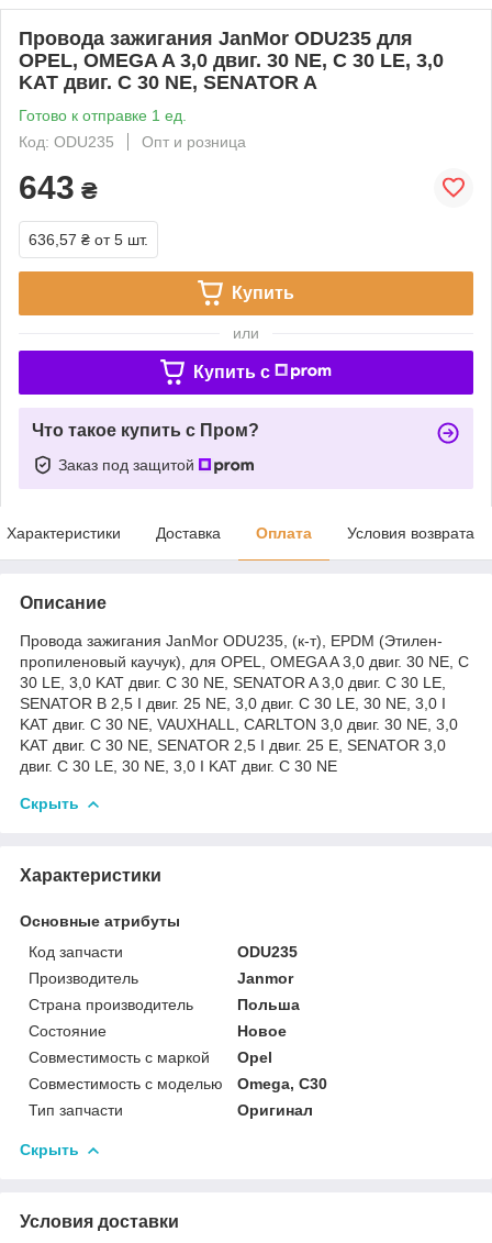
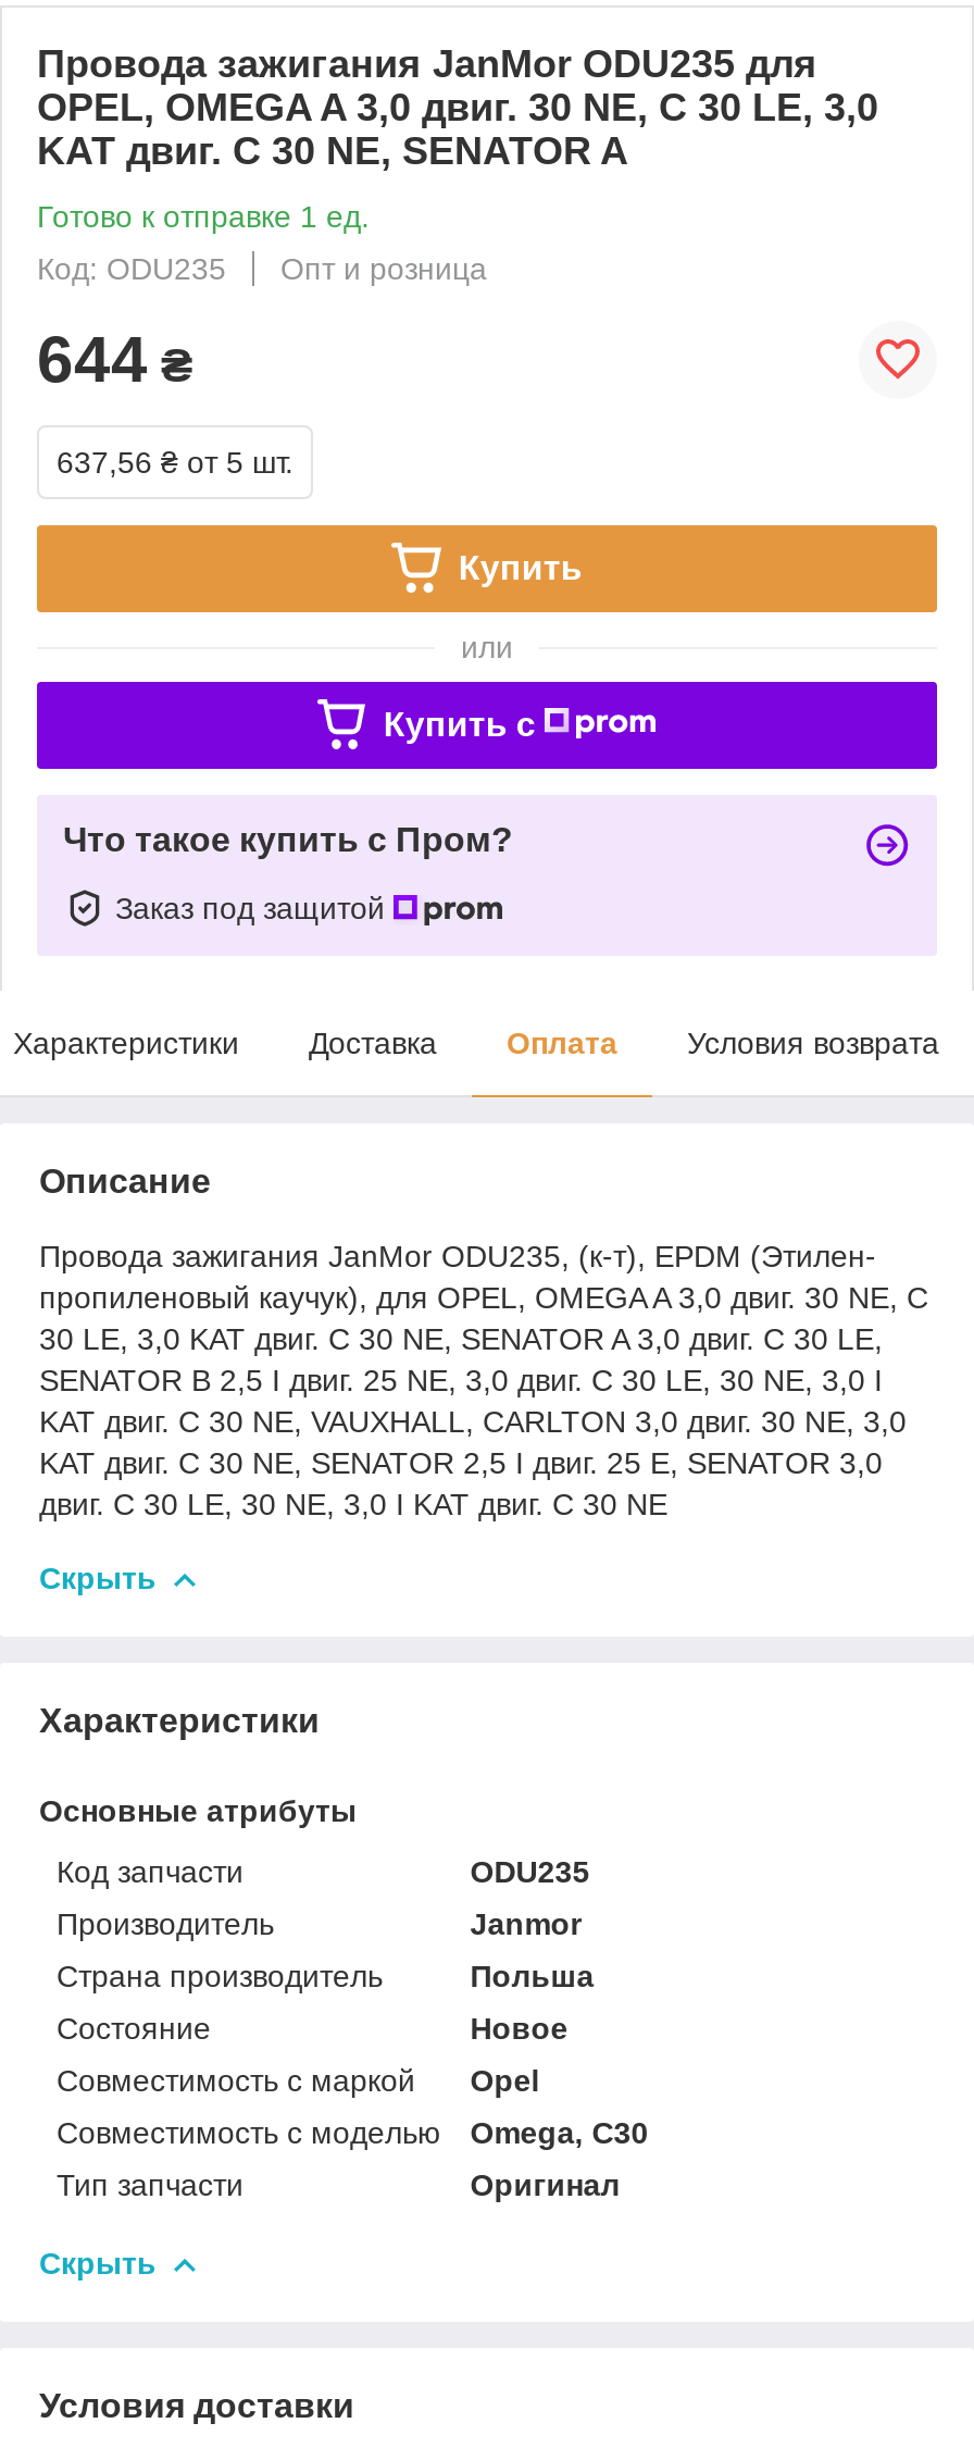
[19,169,98,205] 643 ₴ -> [37,323,193,394] 644 ₴
[29,231,148,248] 636,57 ₴ от 5 шт. -> [57,444,294,479] 637,56 ₴ от 5 шт.

